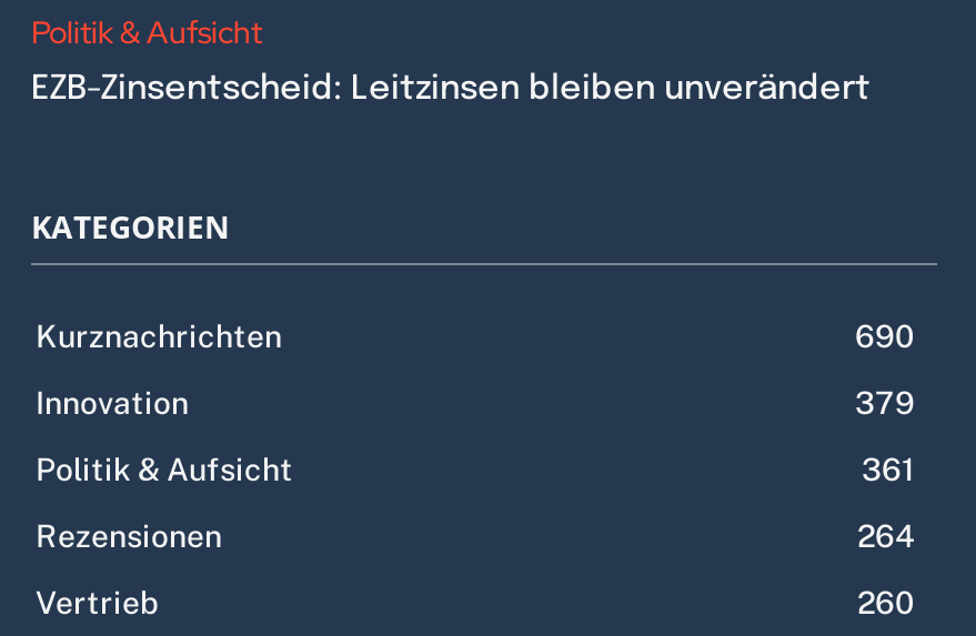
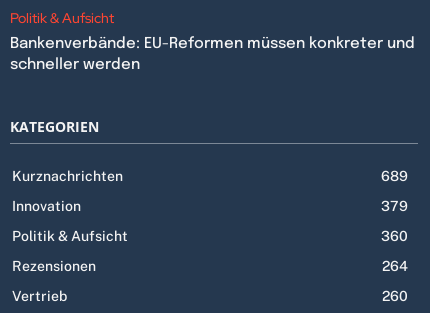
[31,72,871,107] EZB-Zinsentscheid: Leitzinsen bleiben unverändert -> [10,36,415,73] Bankenverbände: EU-Reformen müssen konkreter und | schneller werden
[855,318,915,354] 690 -> [381,168,408,184] 689
[862,451,915,487] 361 -> [381,228,408,244] 360

